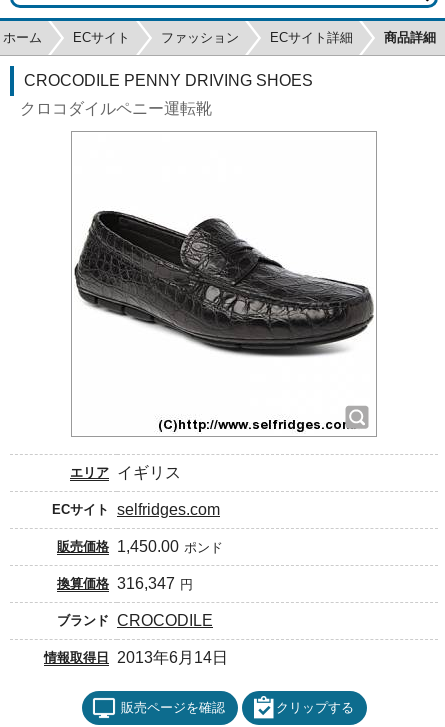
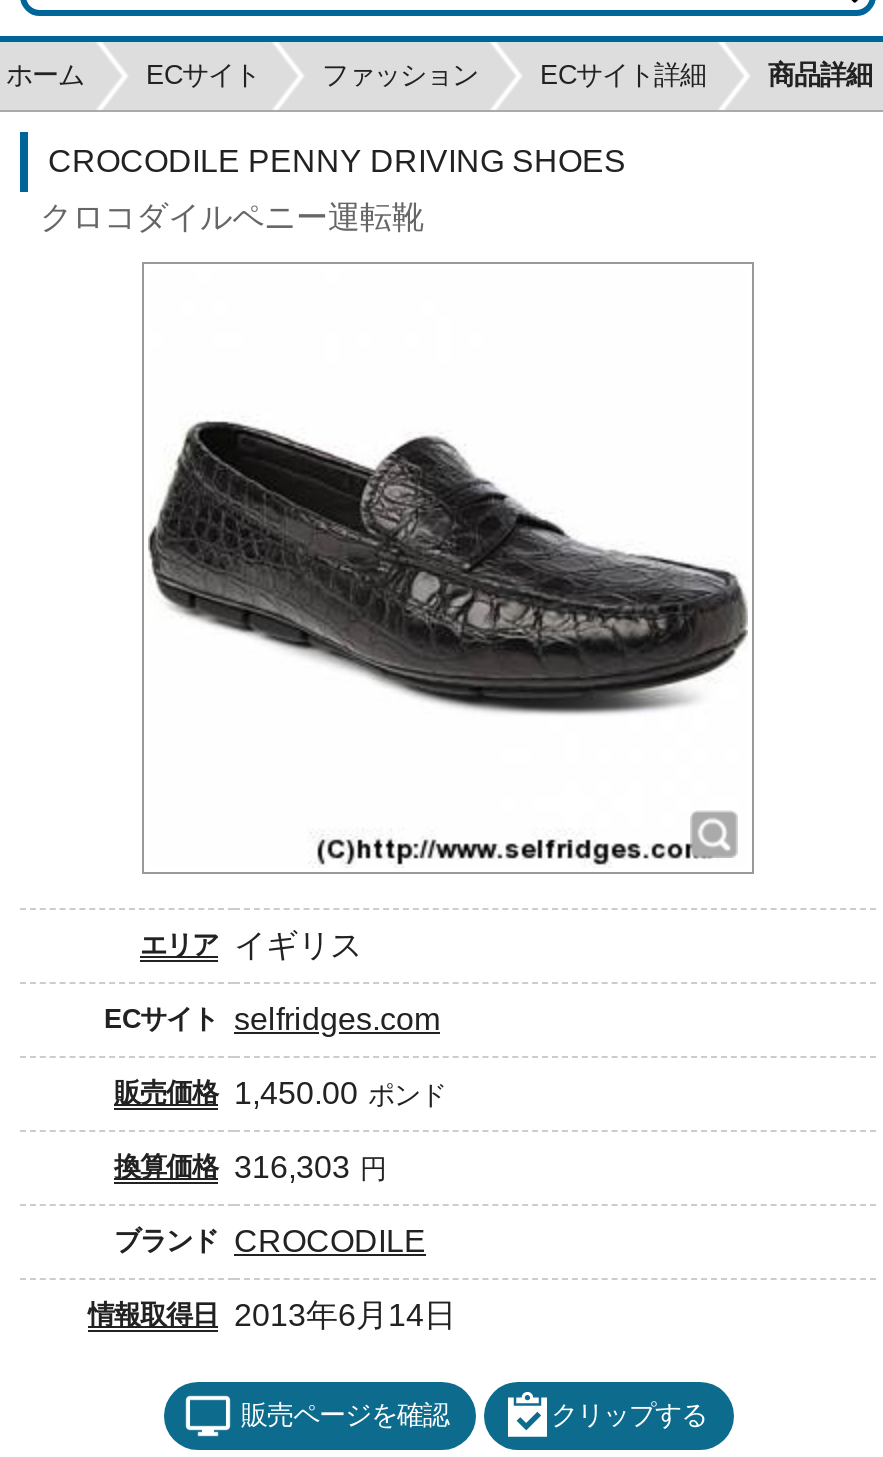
[57,575,193,592] 換算価格 316,347 円 -> [114,1150,386,1184] 換算価格 316,303 円

